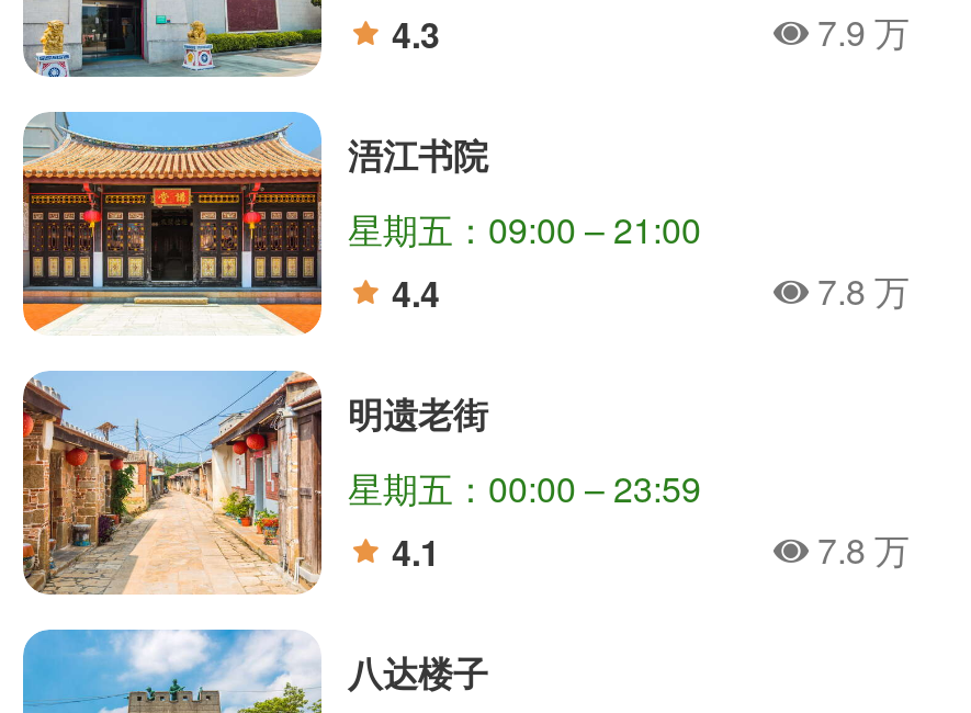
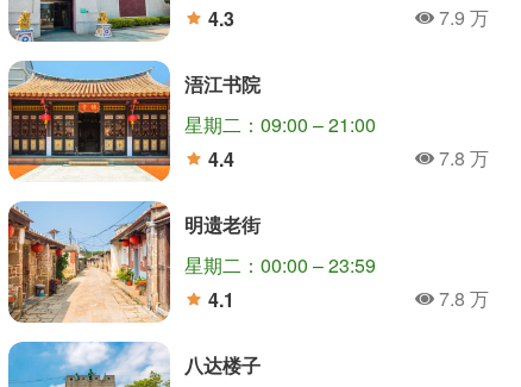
[348,204,701,254] 星期五：09:00 – 21:00 -> [184,111,376,138] 星期二：09:00 – 21:00
[348,463,701,513] 星期五：00:00 – 23:59 -> [184,251,376,279] 星期二：00:00 – 23:59

